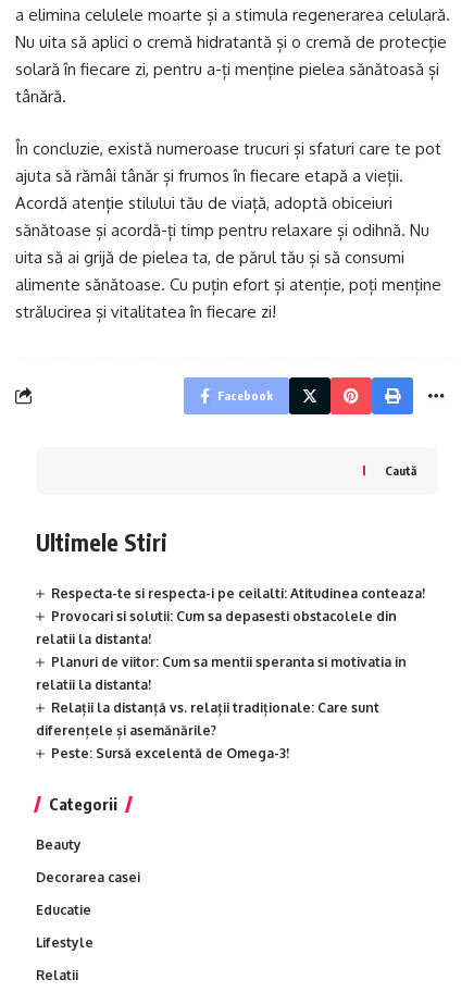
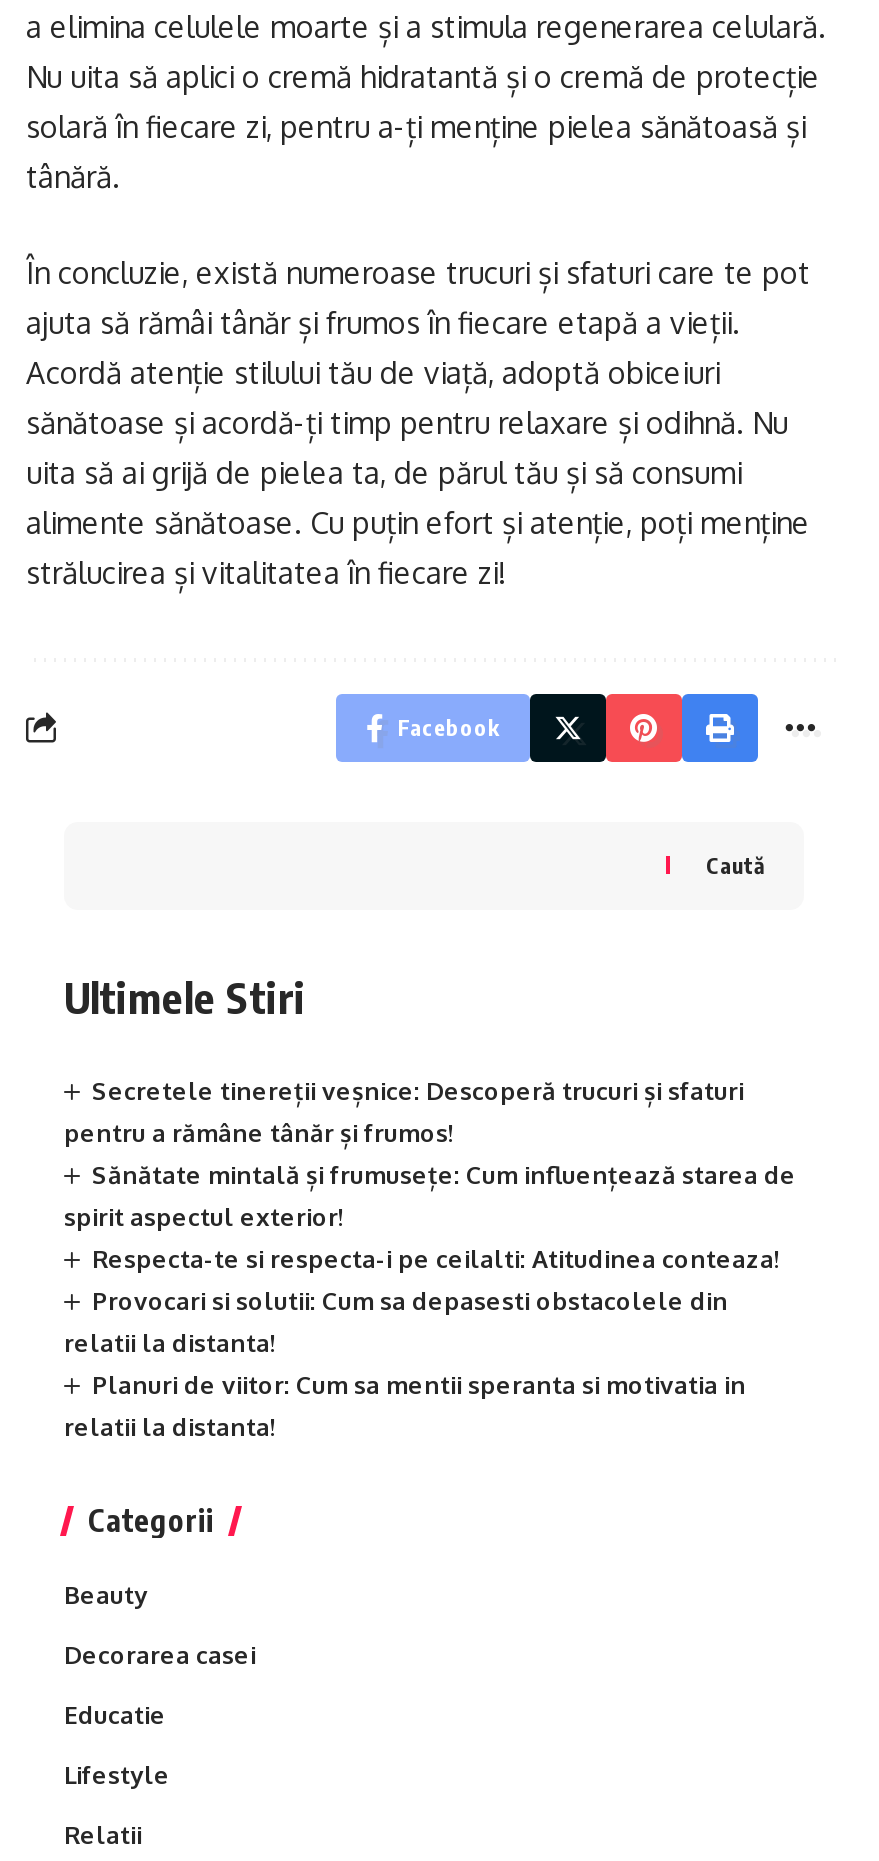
none -> [64,1077,796,1233] Secretele tinereții veșnice: Descoperă trucuri și sfaturi | pentru a rămâne tânăr și frumos! | Sănătate mintală și frumusețe: Cum influențează starea de | spirit aspectul exterior!
moved [36,586,425,693] -> [64,1245,780,1443]: Respecta-te si respecta-i pe ceilalti: Atitudinea conteaza! | Provocari si solutii: Cum sa depasesti obstacolele din | relatii la distanta! | Planuri de viitor: Cum sa mentii speranta si motivatia in | relatii la distanta!
[36,700,379,762] Relații la distanță vs. relații tradiționale: Care sunt | diferențele și asemănările? | Peste: Sursă excelentă de Omega-3! -> none

